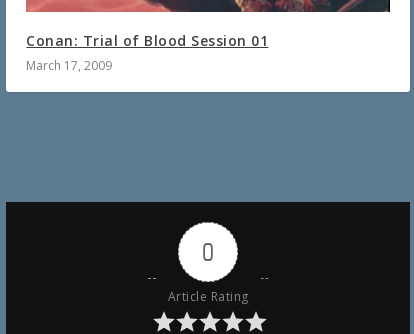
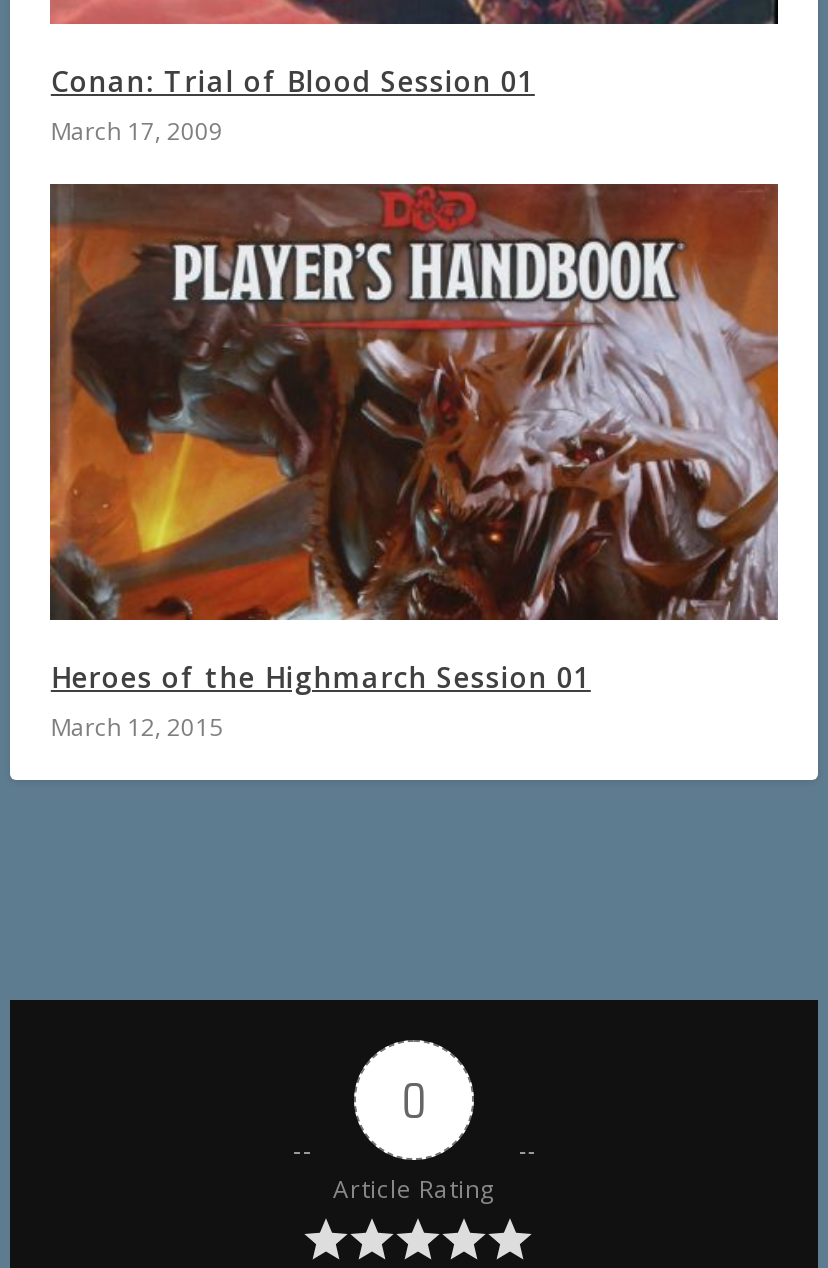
none -> [48,182,780,744] [image] | Heroes of the Highmarch Session 01 | March 12, 2015

